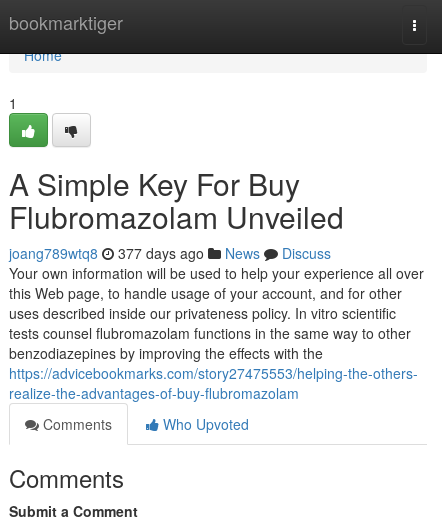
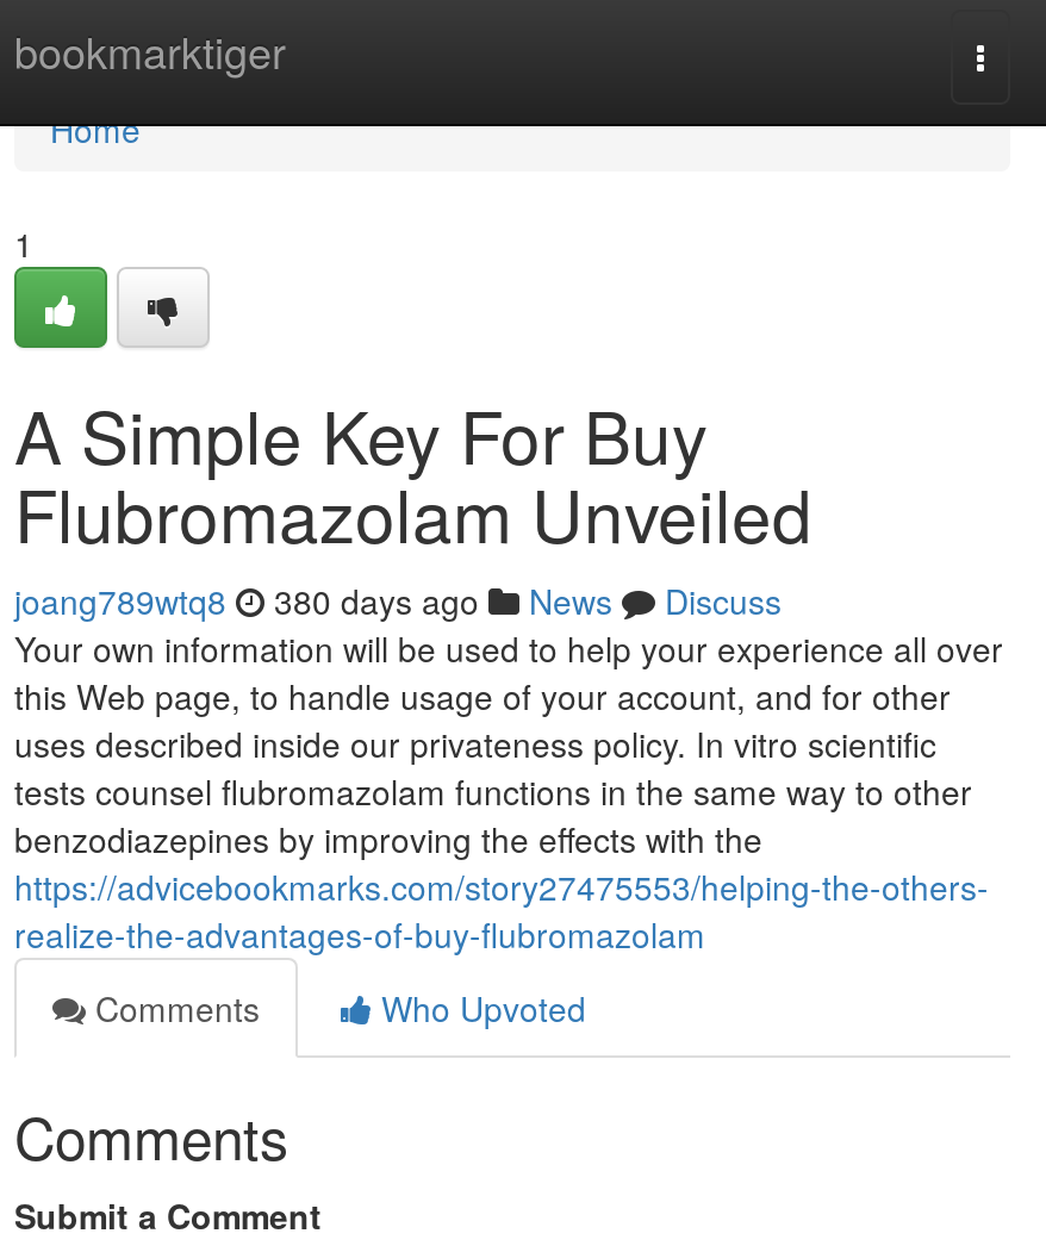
[9,243,331,263] joang789wtq8 377 days ago News Discuss -> [14,577,782,624] joang789wtq8 380 days ago News Discuss

